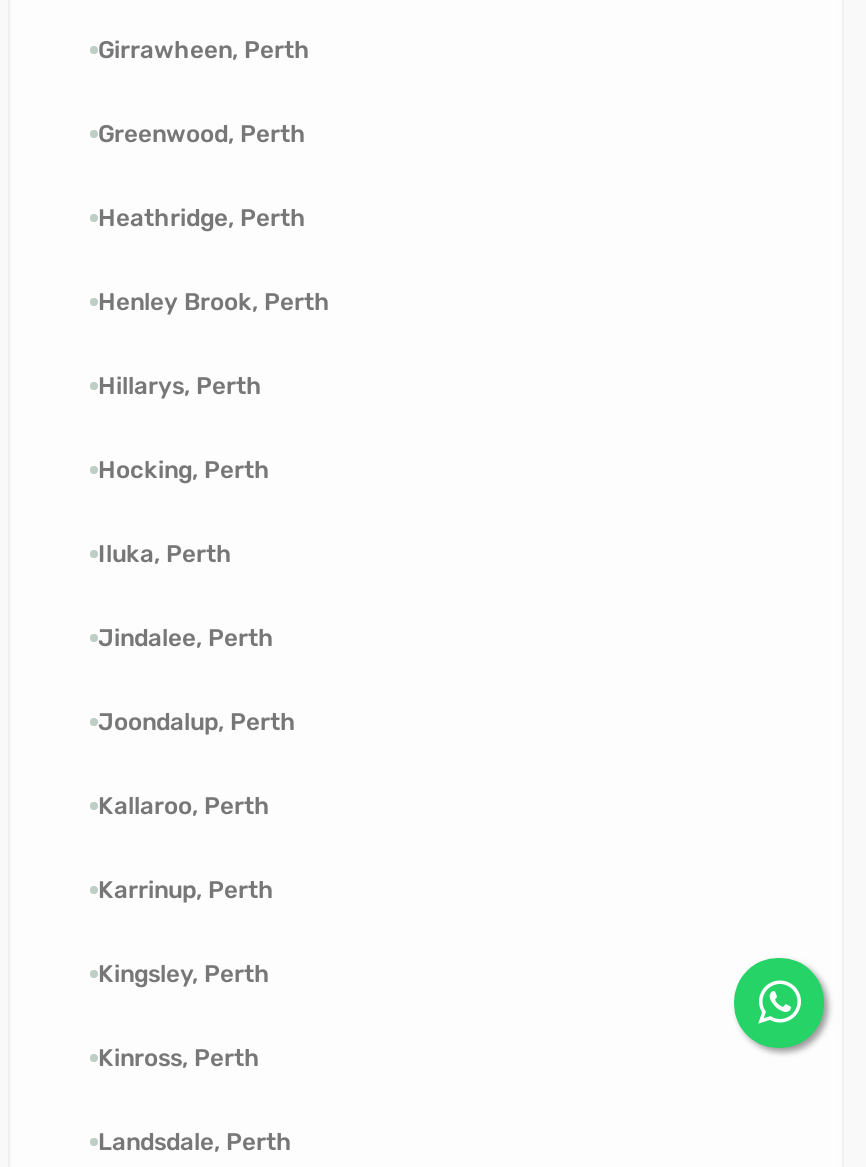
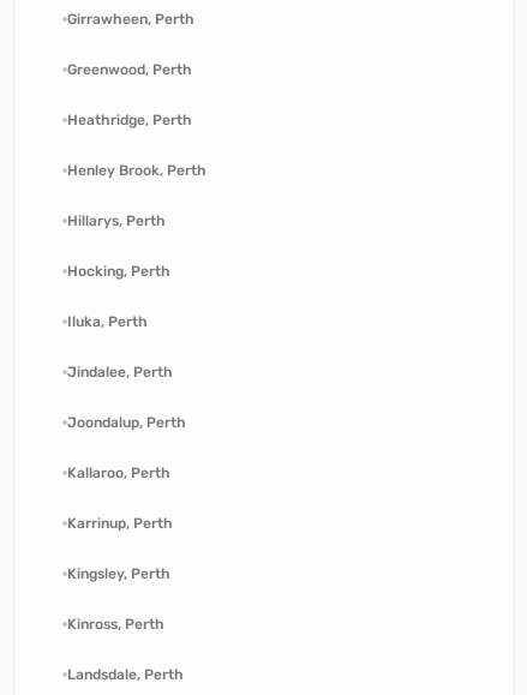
[730,954,832,1056] [image] -> none

